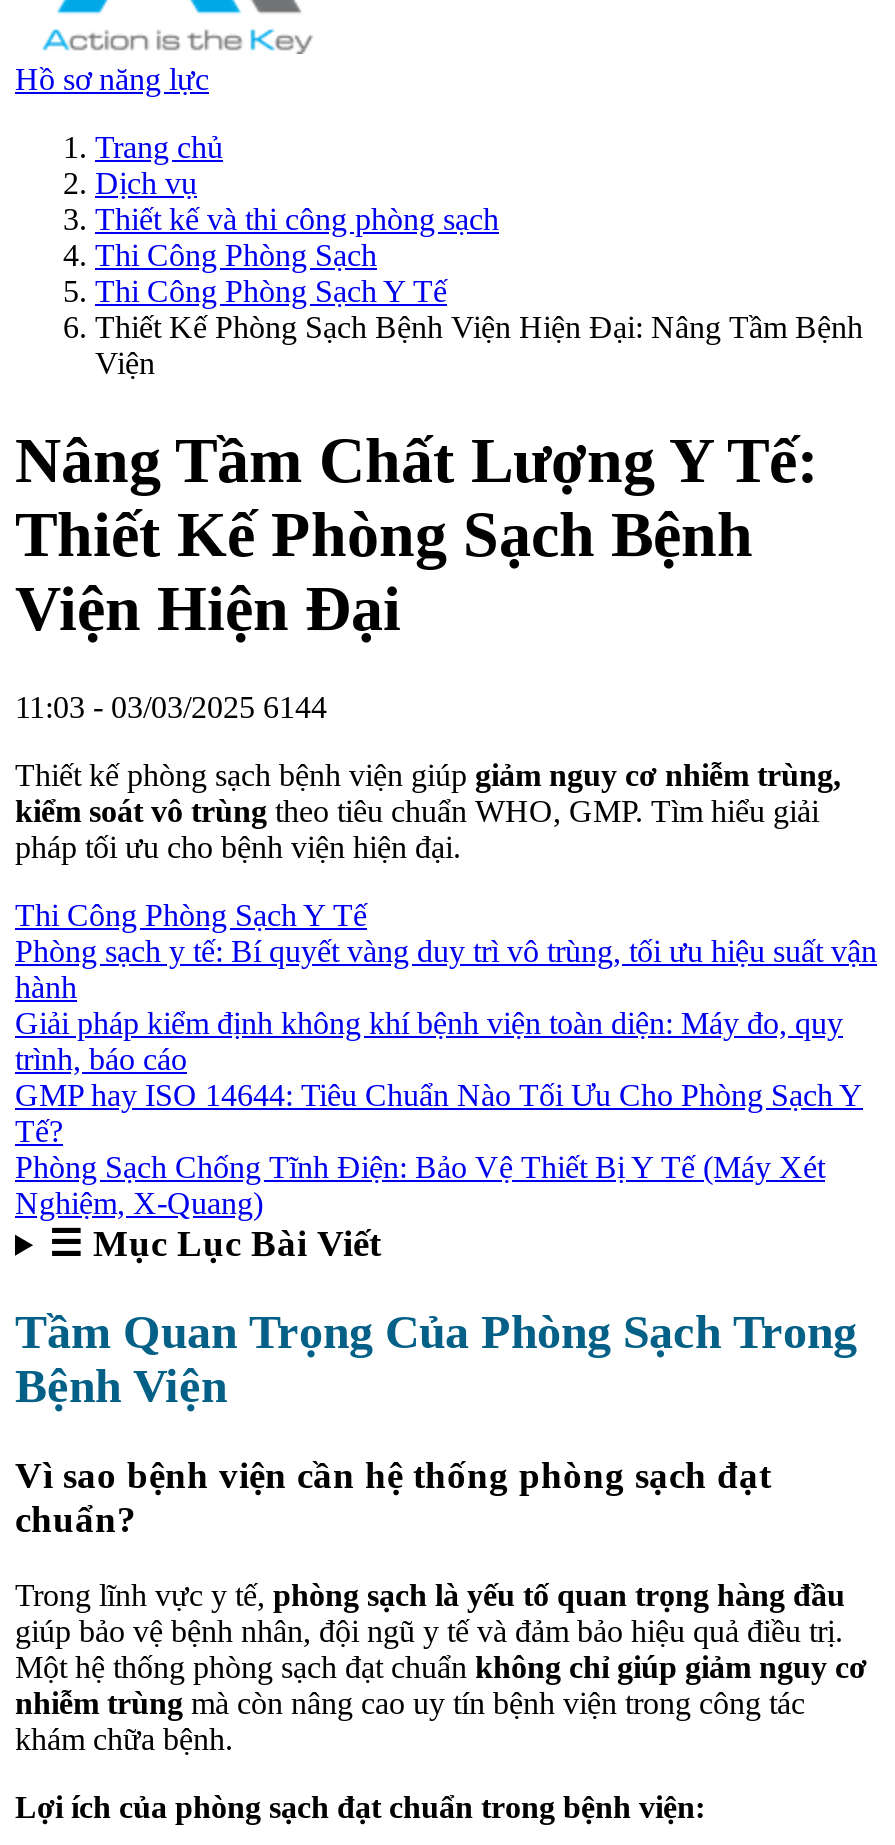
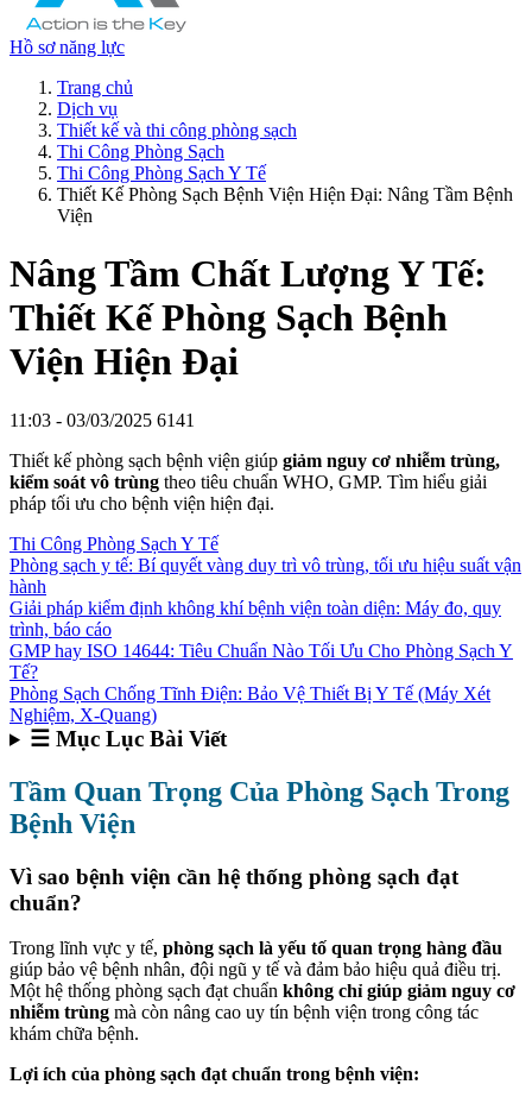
[15,690,327,724] 11:03 - 03/03/2025 6144 -> [9,410,195,430] 11:03 - 03/03/2025 6141

